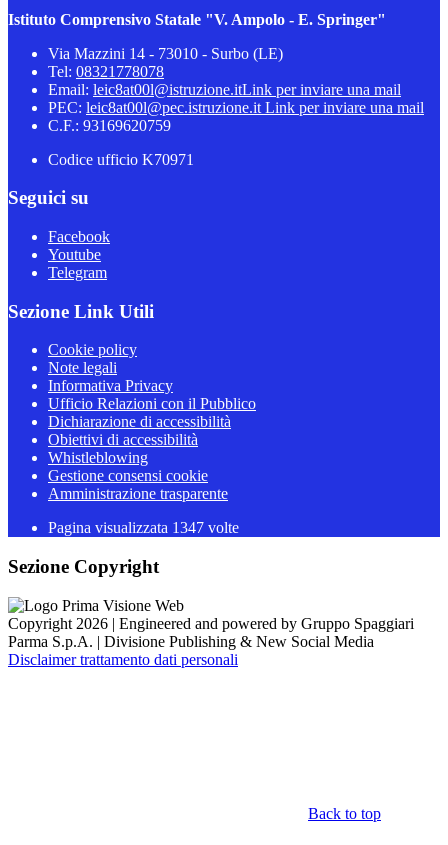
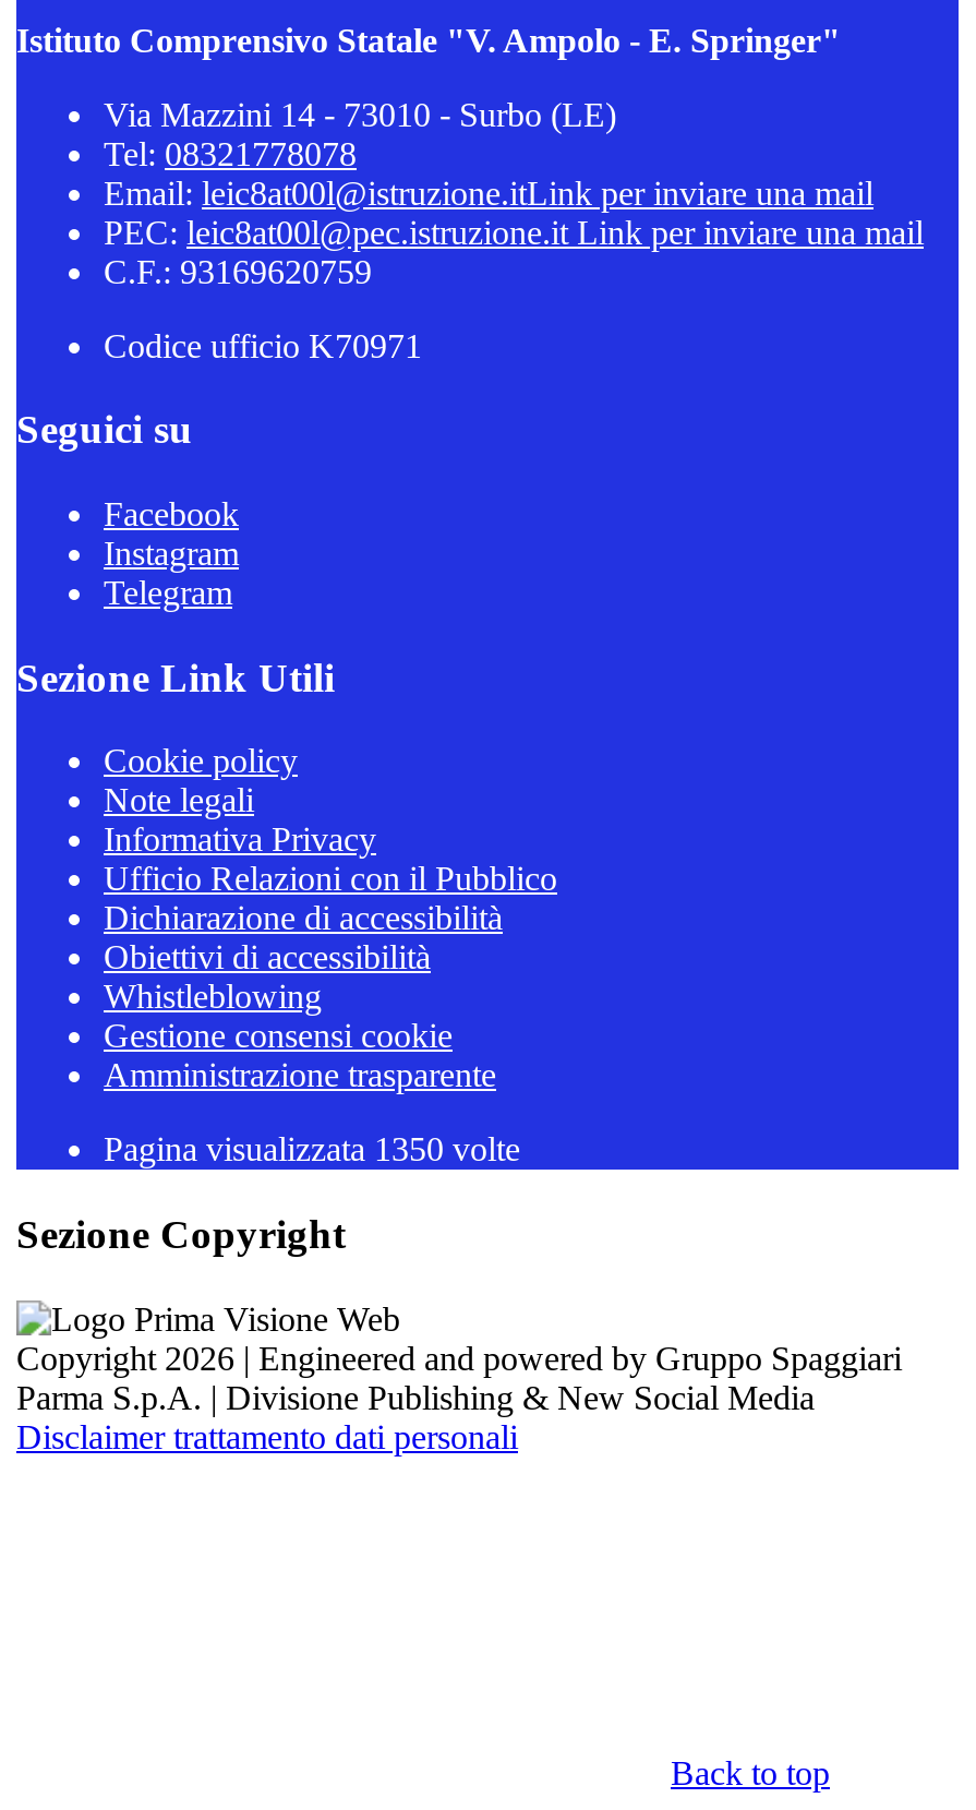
[48,246,101,263] Youtube -> [104,535,239,572] Instagram
[48,519,239,536] Pagina visualizzata 1347 volte -> [104,1131,520,1168] Pagina visualizzata 1350 volte

